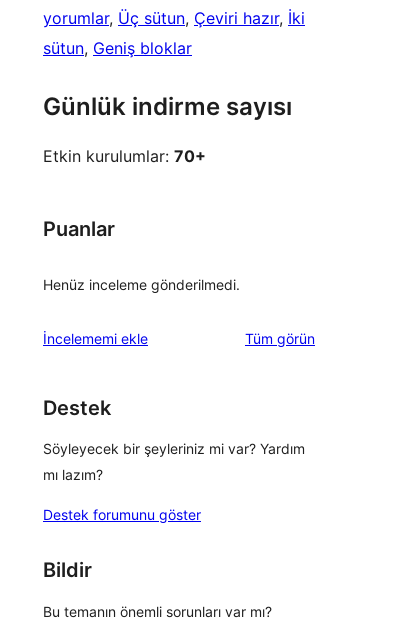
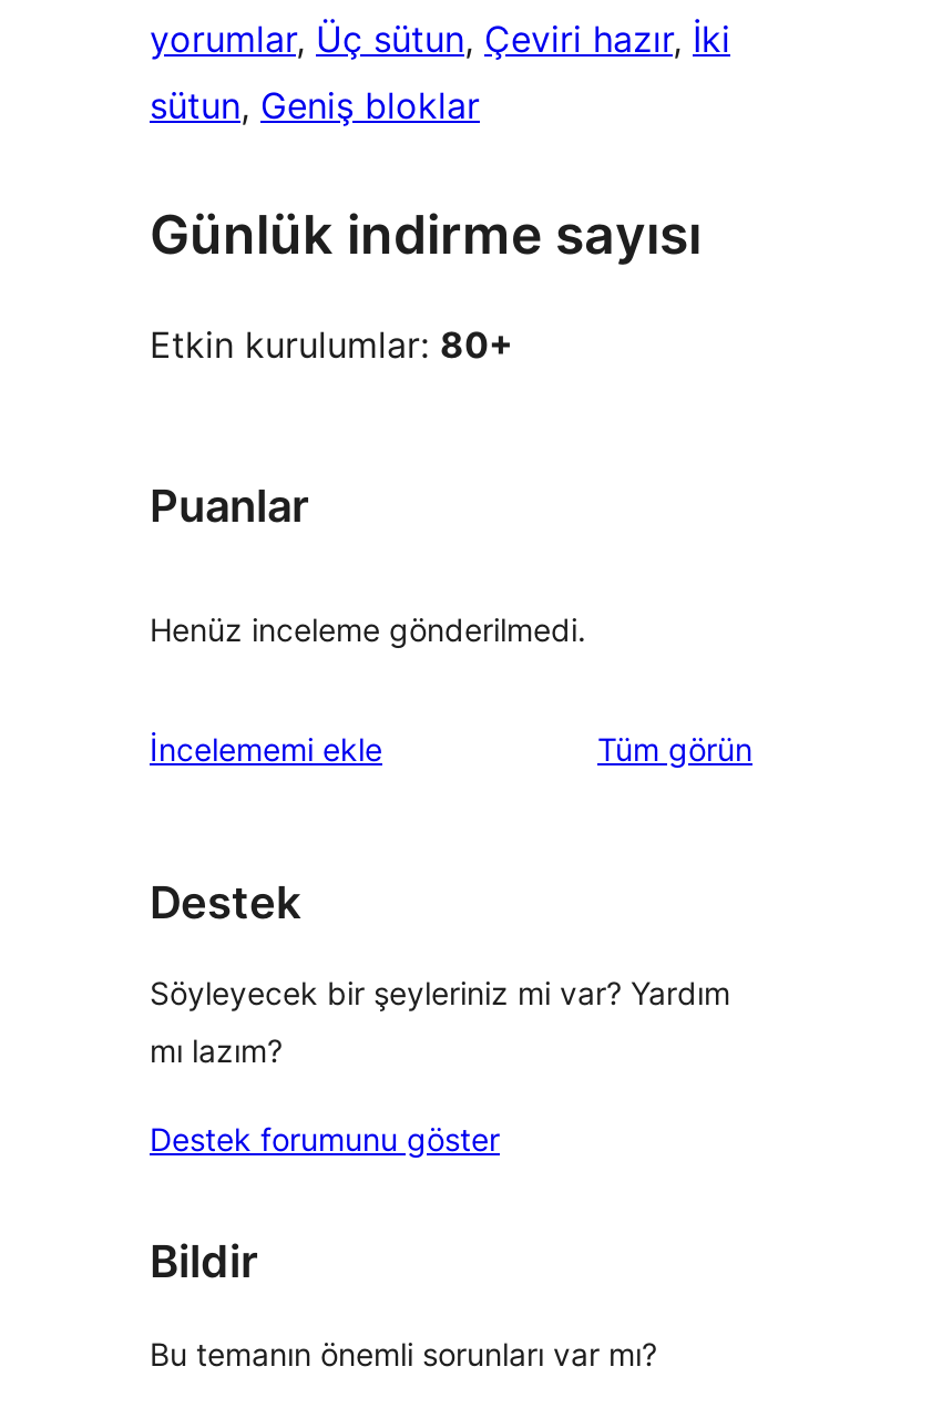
[43,146,206,166] Etkin kurulumlar: 70+ -> [150,322,513,367] Etkin kurulumlar: 80+

